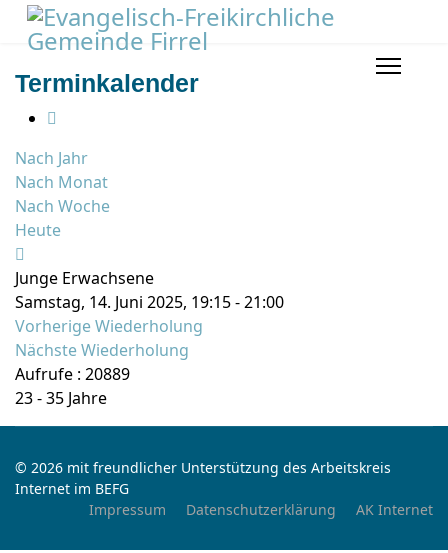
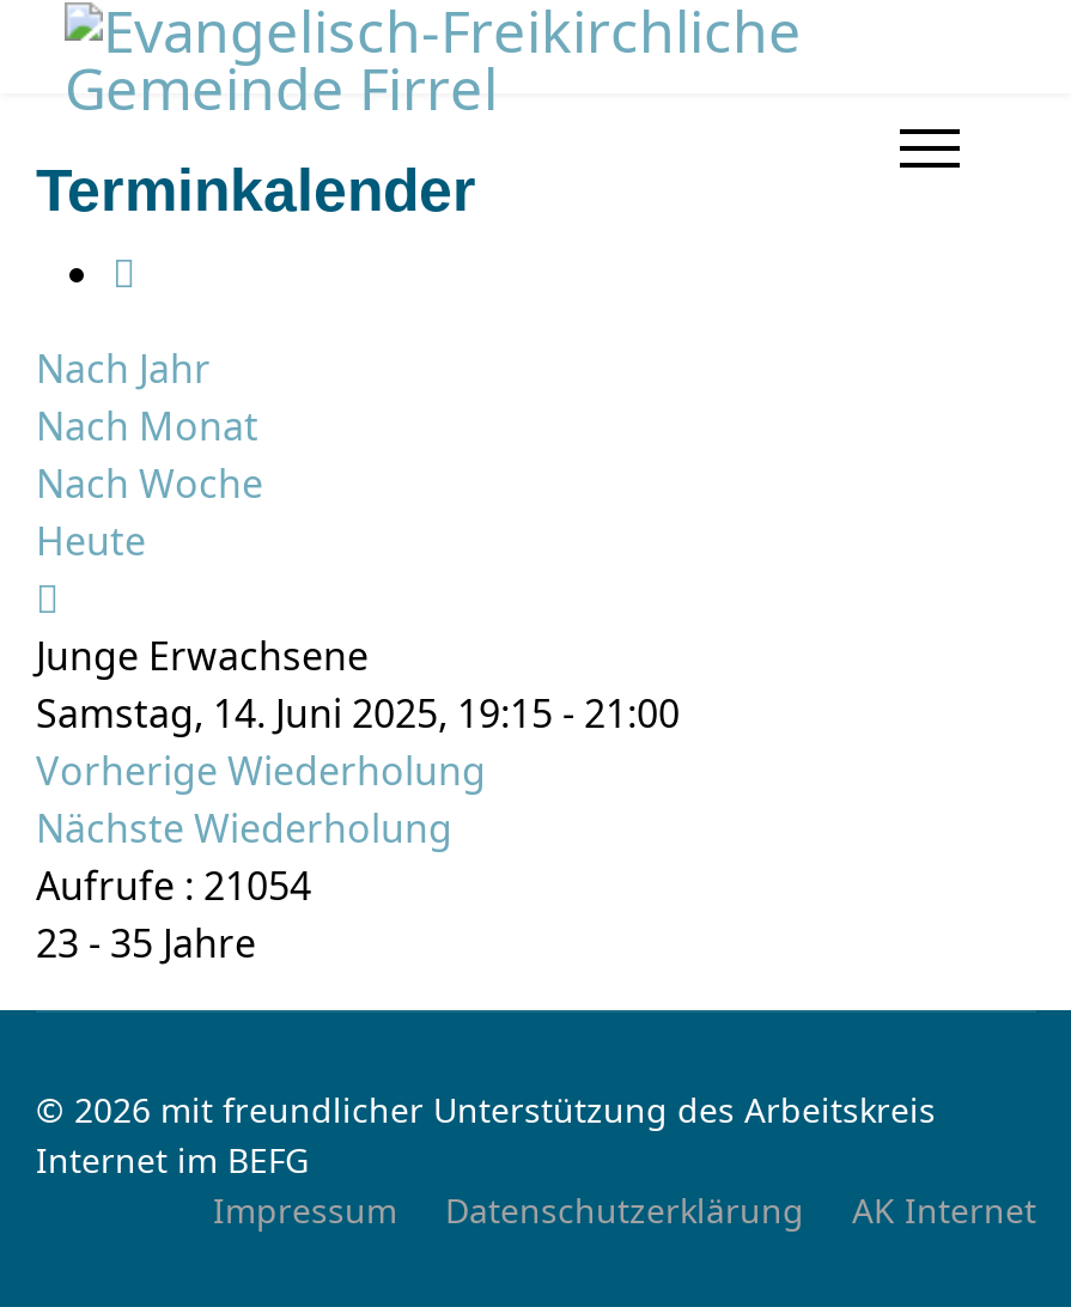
[15,363,130,385] Aufrufe: 20889 -> [36,859,311,912] Aufrufe: 21054

